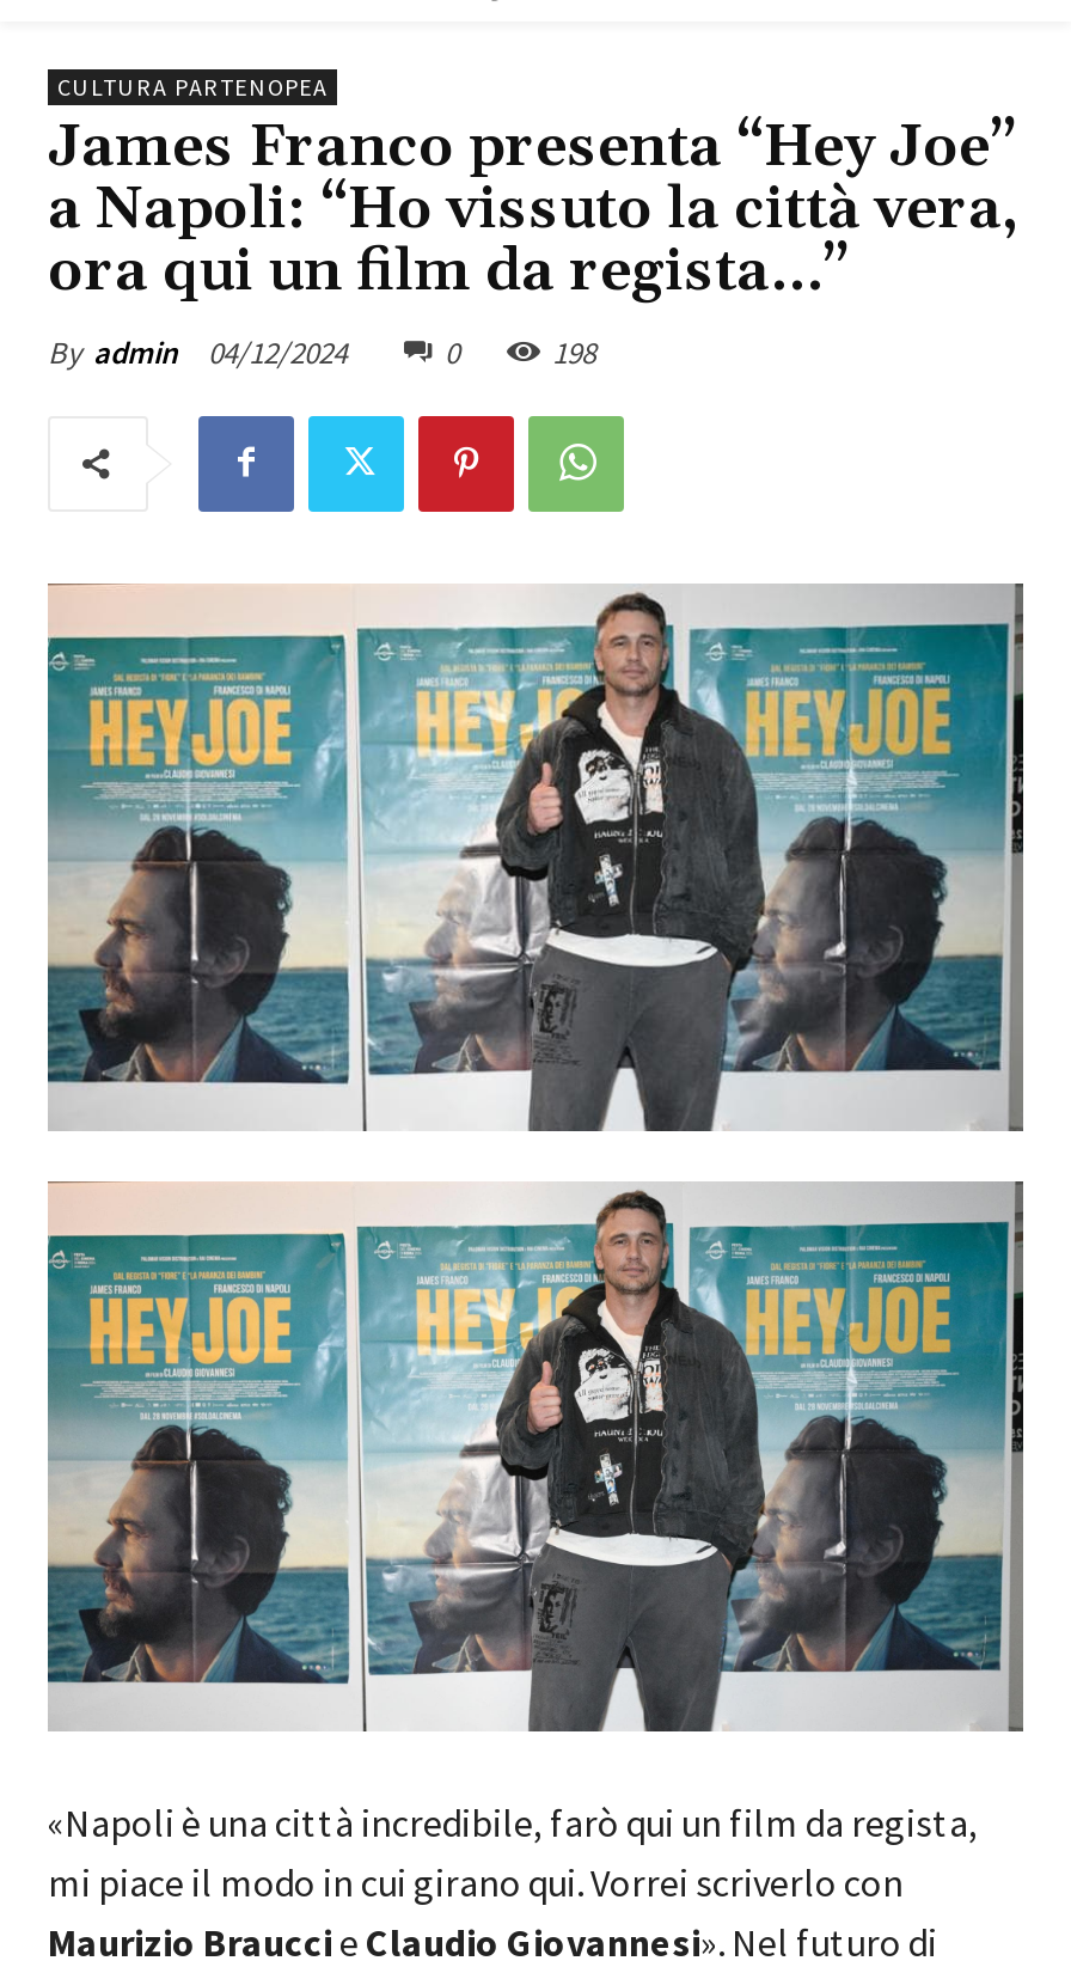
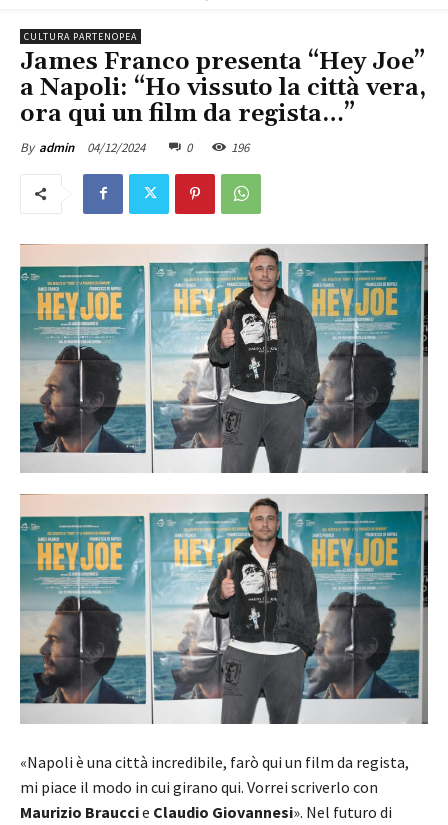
[552,331,595,372] 198 -> [231,138,249,155] 196

